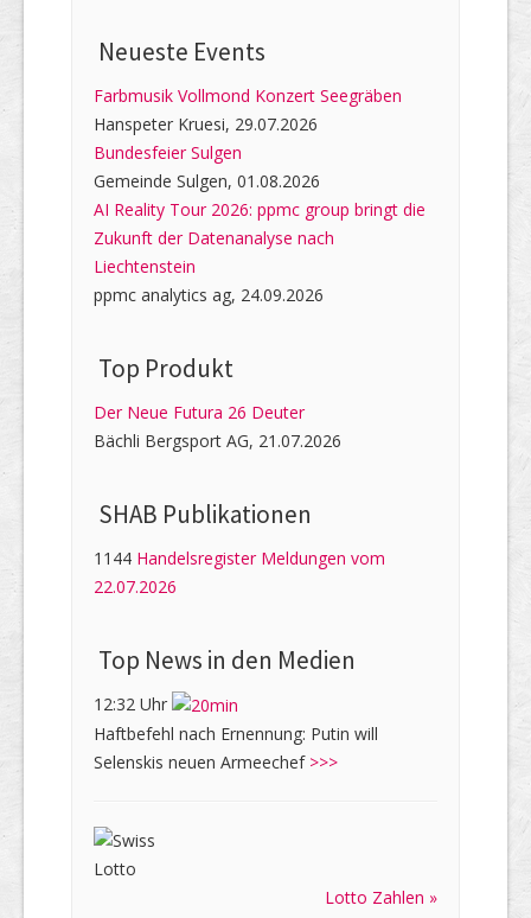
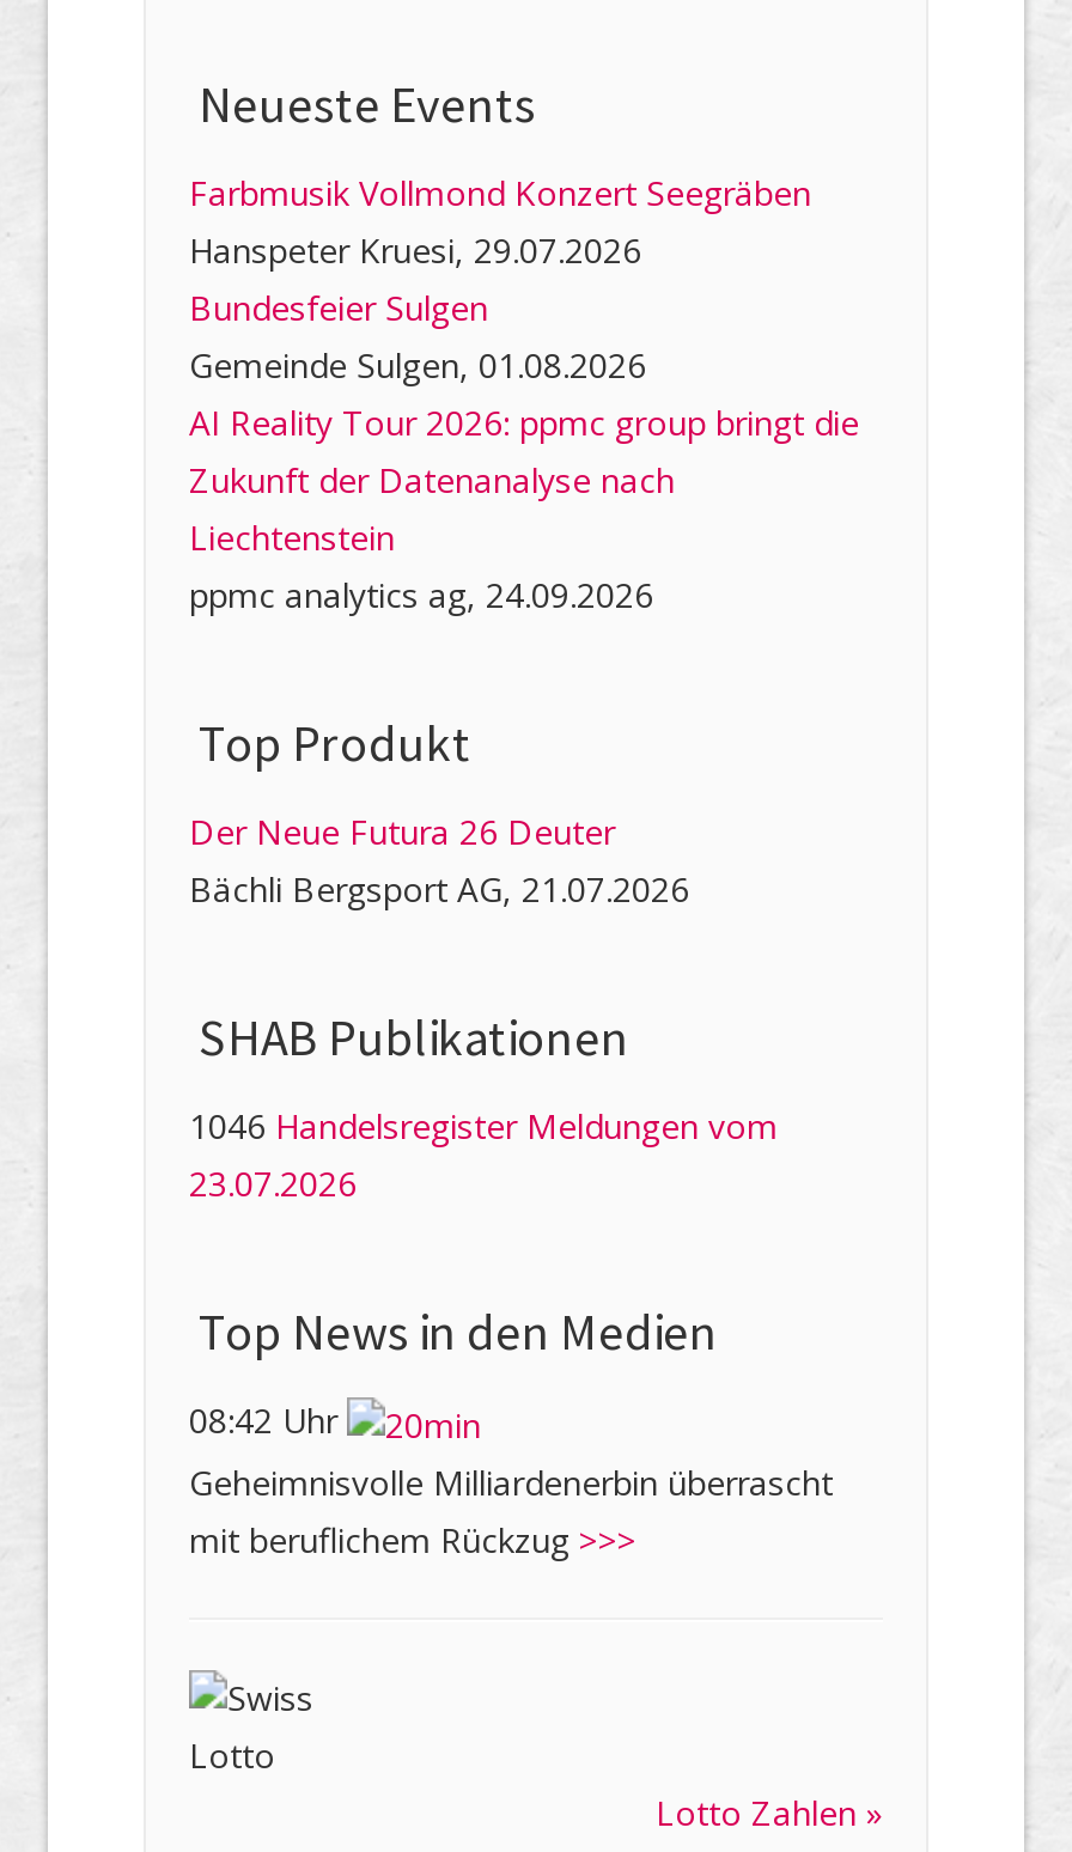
[94,547,385,570] 1144 Handelsregister Meldungen vom -> [189,1104,778,1149] 1046 Handelsregister Meldungen vom
[94,575,177,598] 22.07.2026 -> [189,1161,357,1206] 23.07.2026
[94,693,378,774] 12:32 Uhr | Haftbefehl nach Ernennung: Putin will | Selenskis neuen Armeechef >>> -> [189,1398,833,1561] 08:42 Uhr | Geheimnisvolle Milliardenerbin überrascht | mit beruflichem Rückzug >>>

